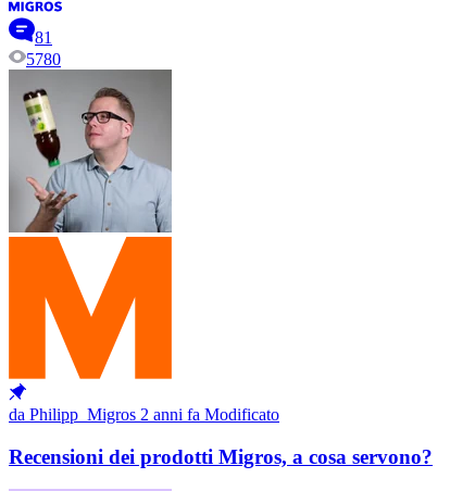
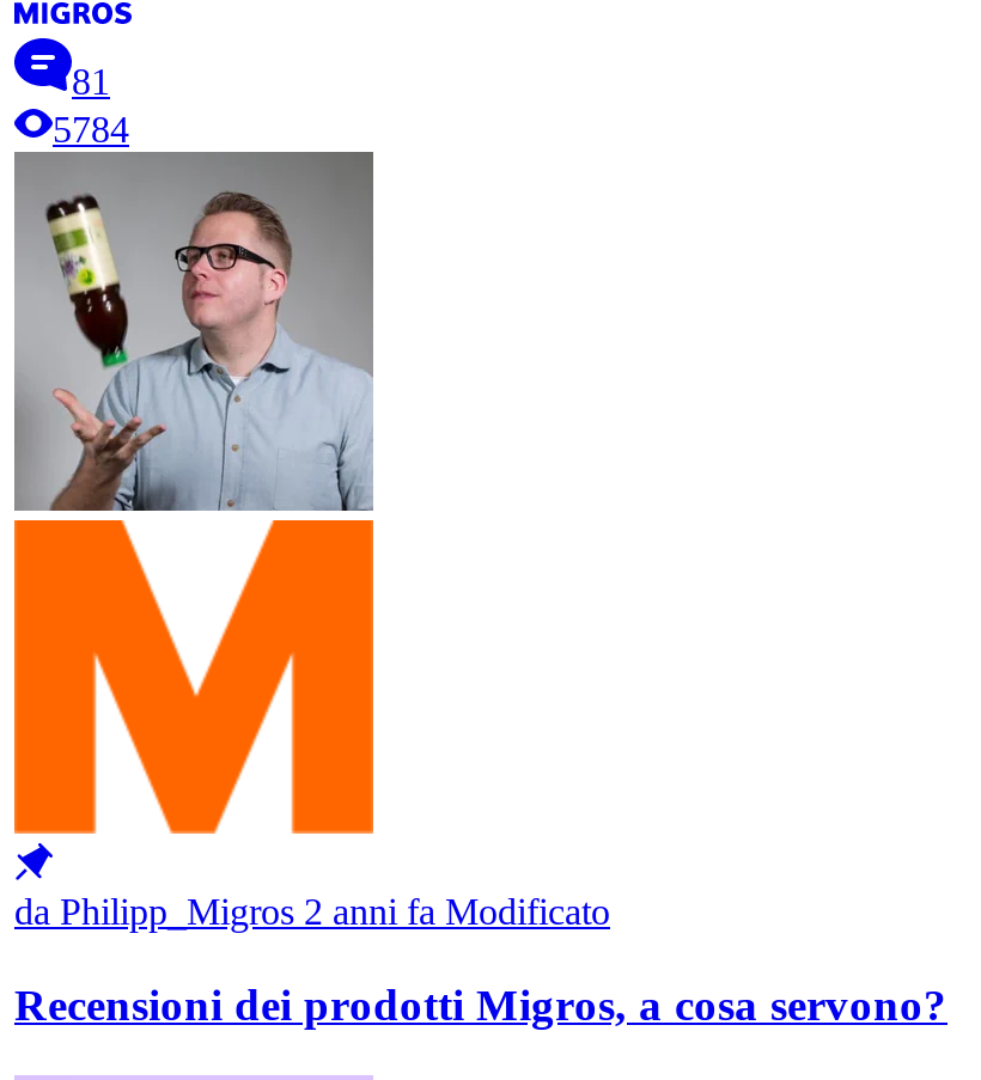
[26,50,61,68] 5780 -> [53,109,129,149] 5784

